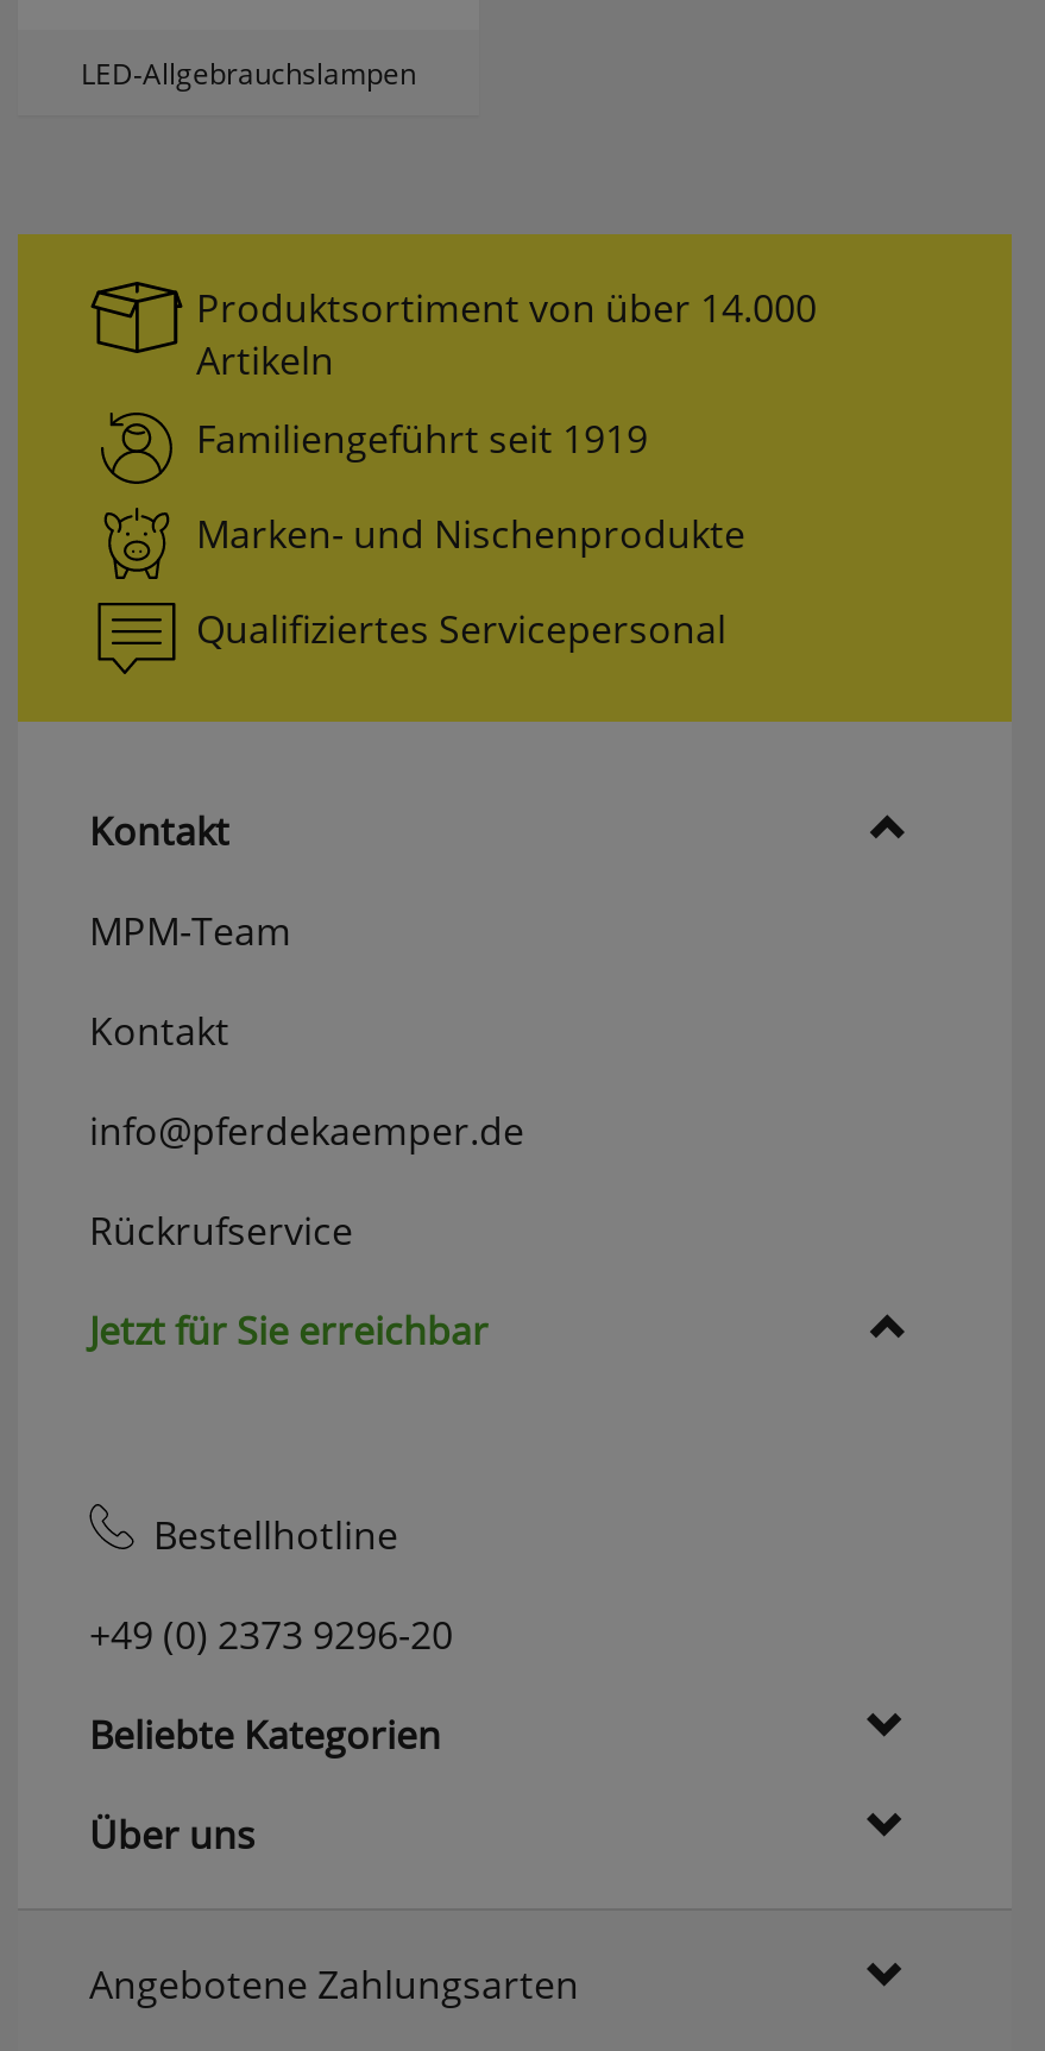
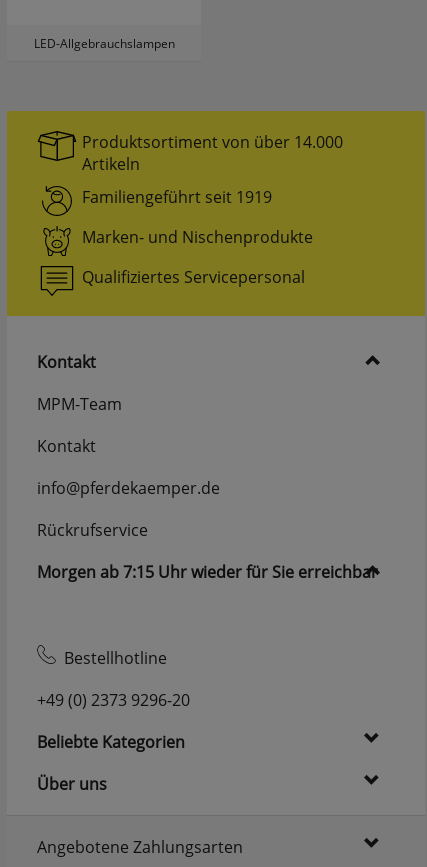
[89,1305,489,1357] Jetzt für Sie erreichbar -> [37,561,378,583] Morgen ab 7:15 Uhr wieder für Sie erreichbar

